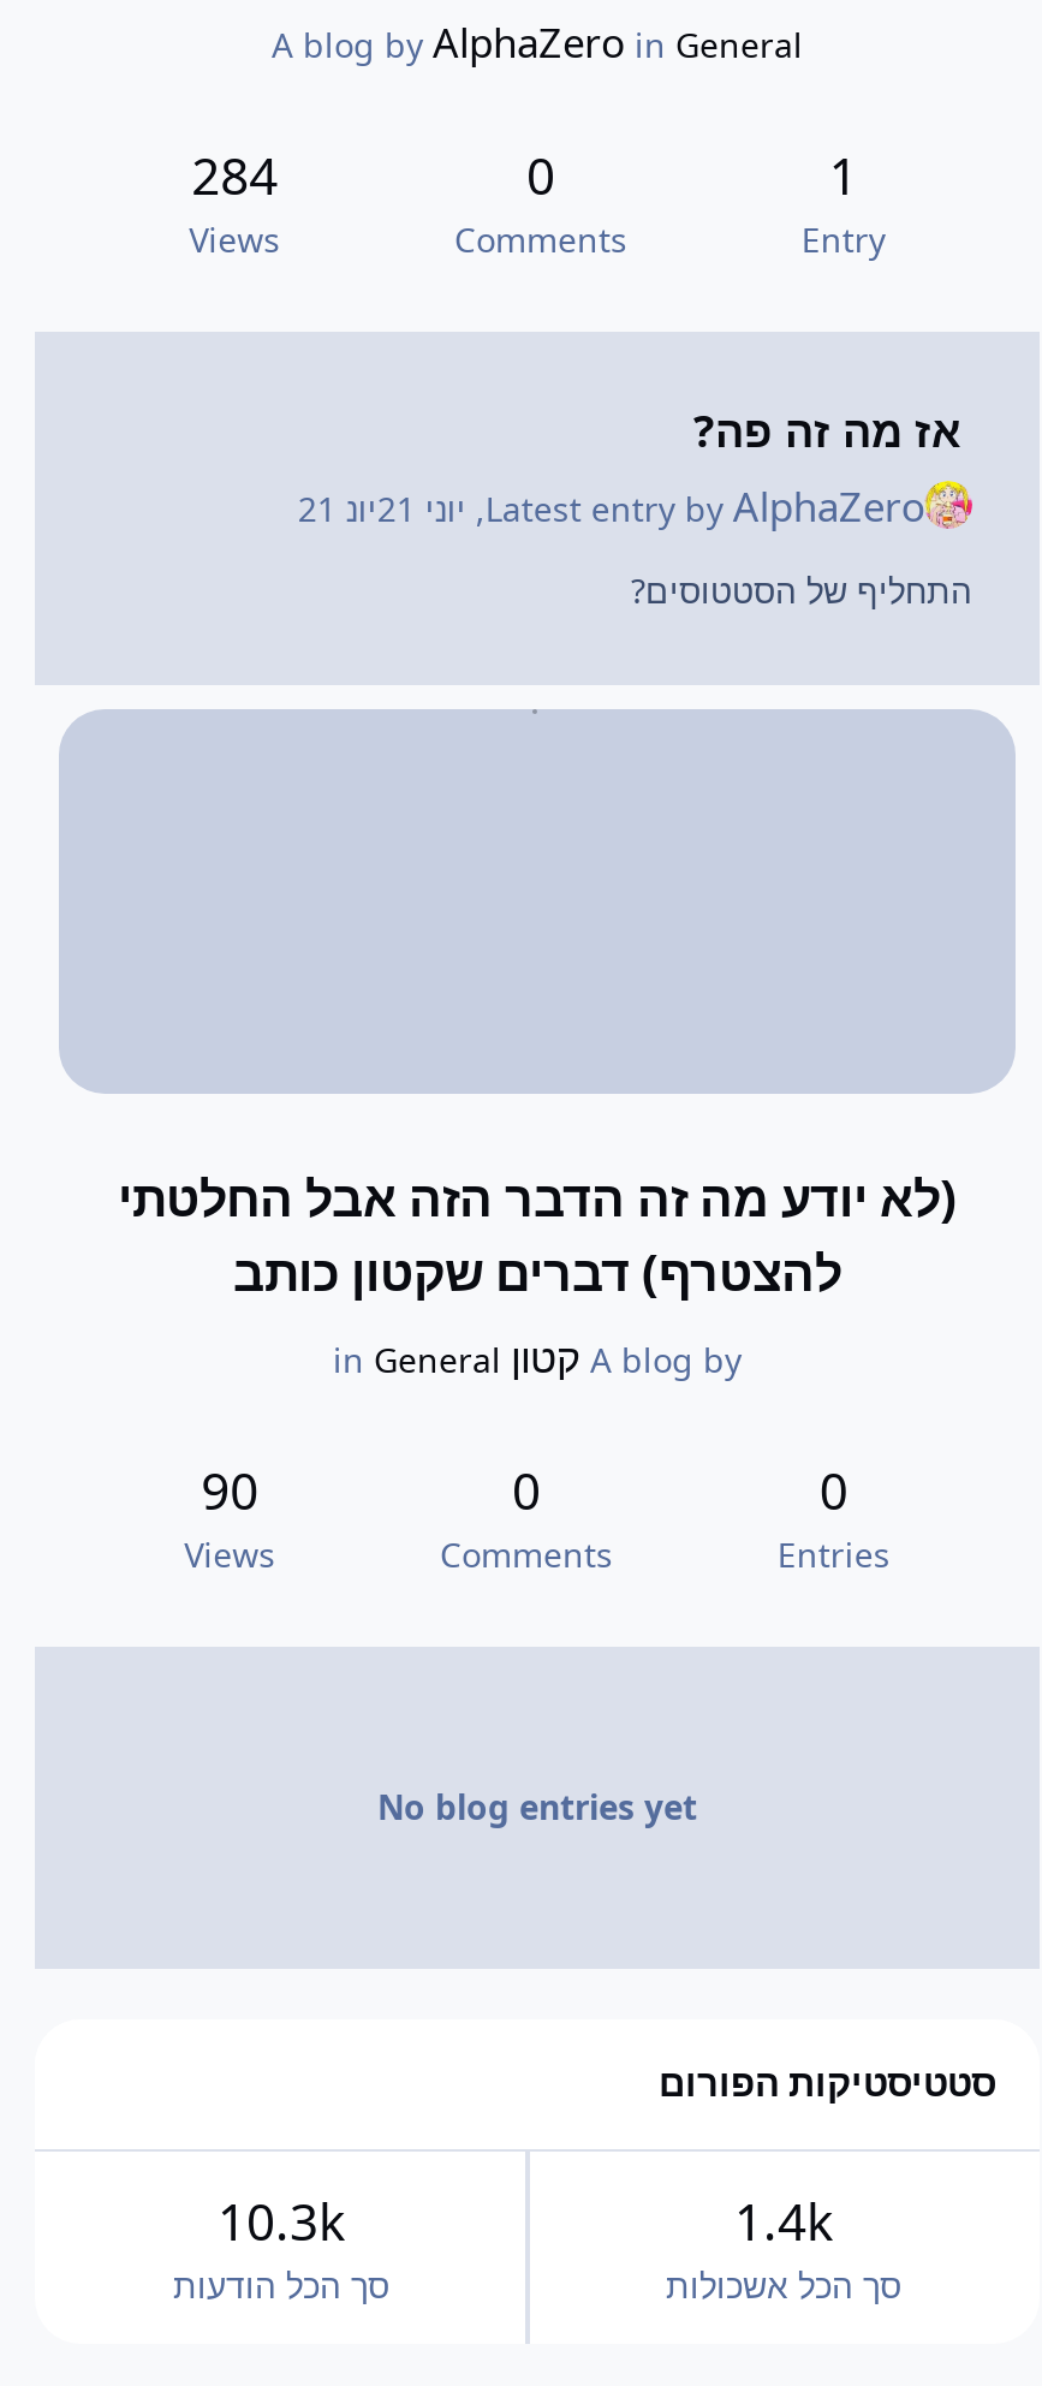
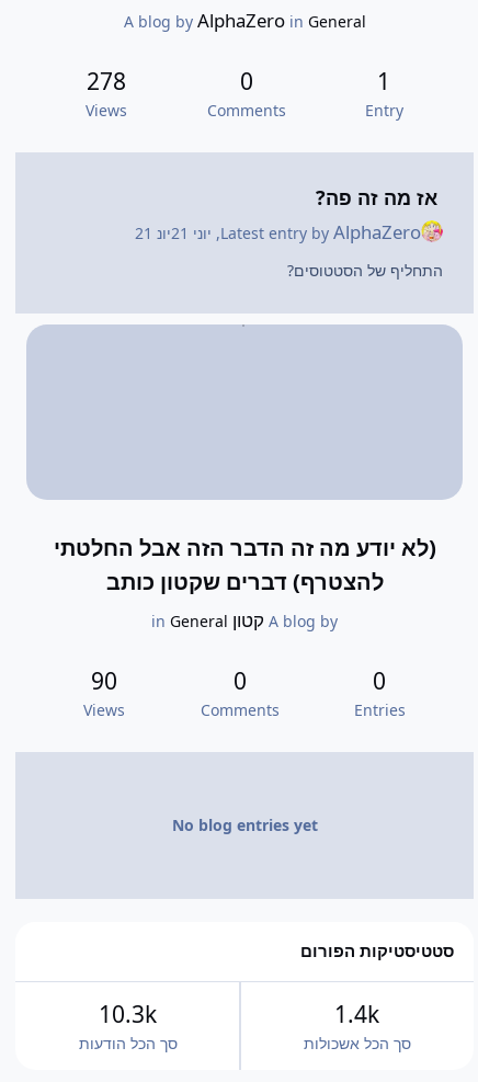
[192,142,278,209] 284 -> [87,66,126,97] 278

